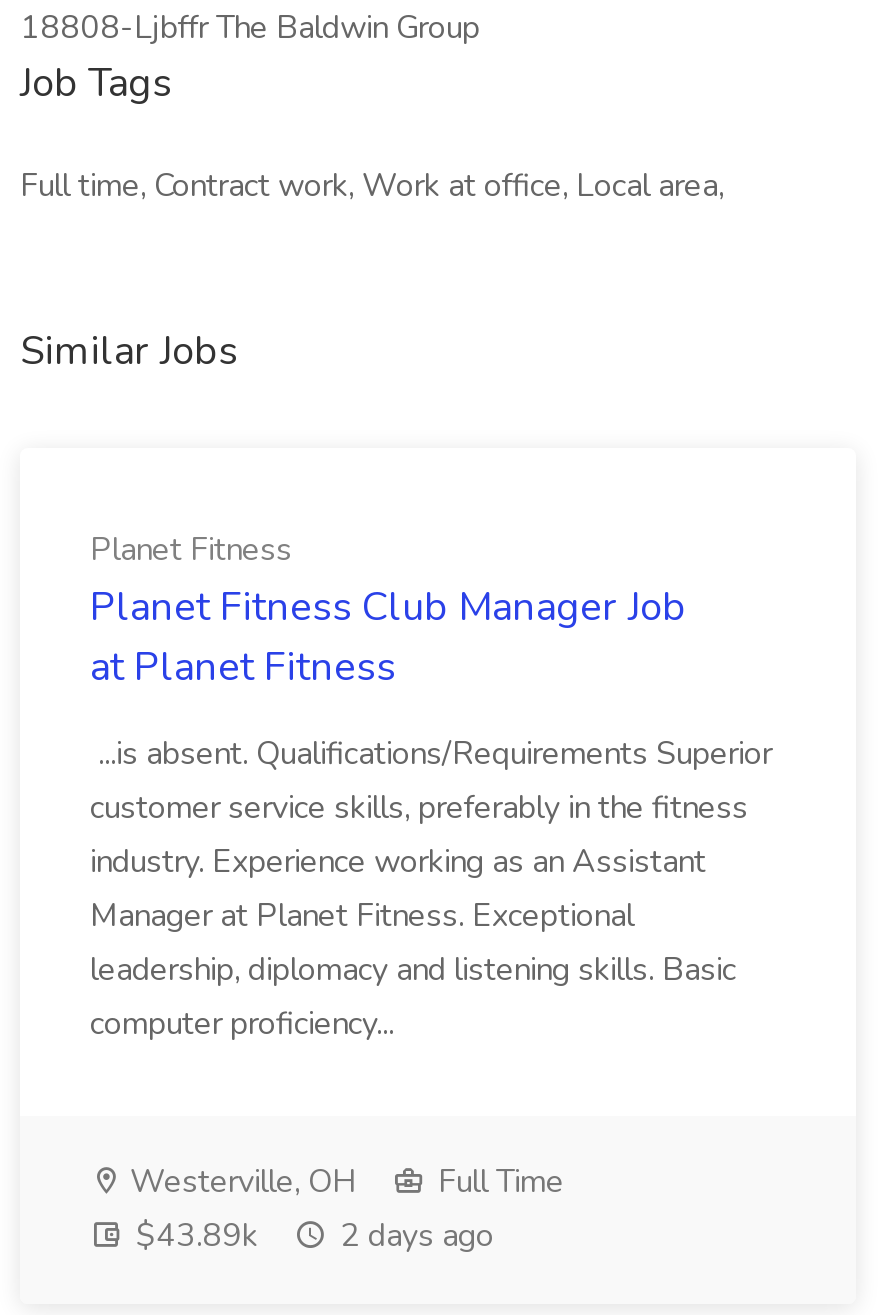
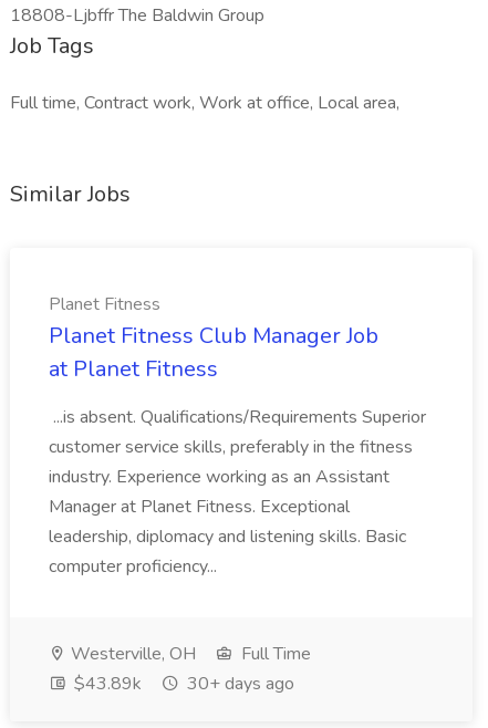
[128,1214,494,1258] $43.89k 2 days ago -> [70,672,294,696] $43.89k 30+ days ago

